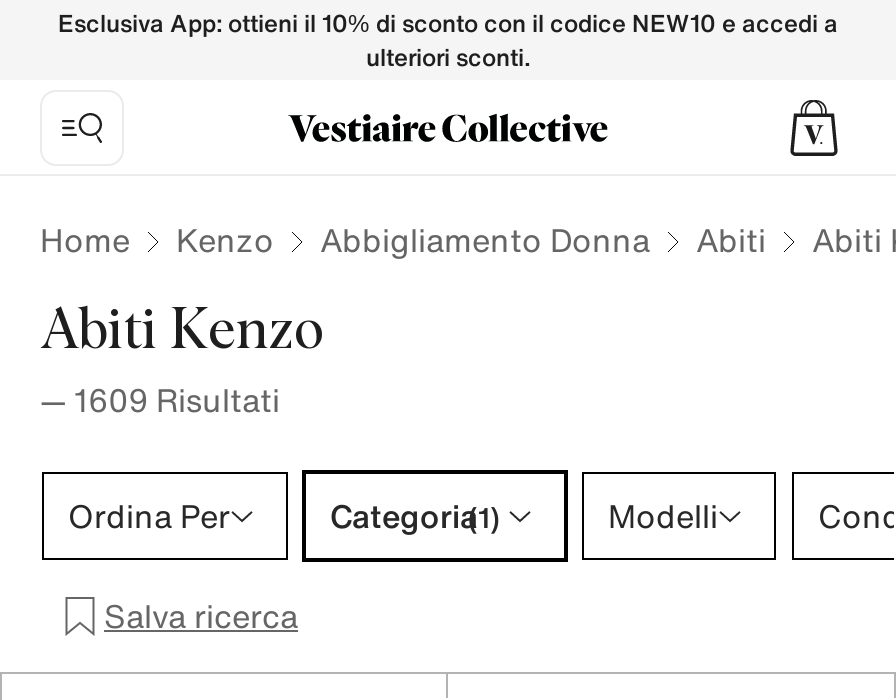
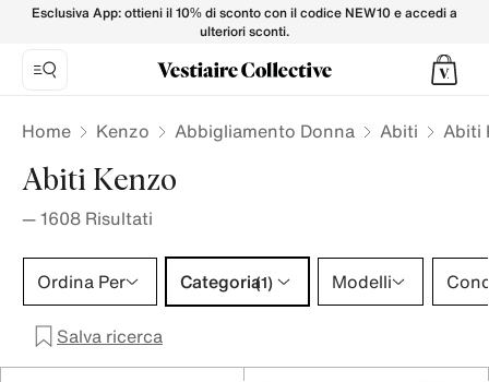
[40,376,280,424] — 1609 Risultati -> [22,205,153,231] — 1608 Risultati

